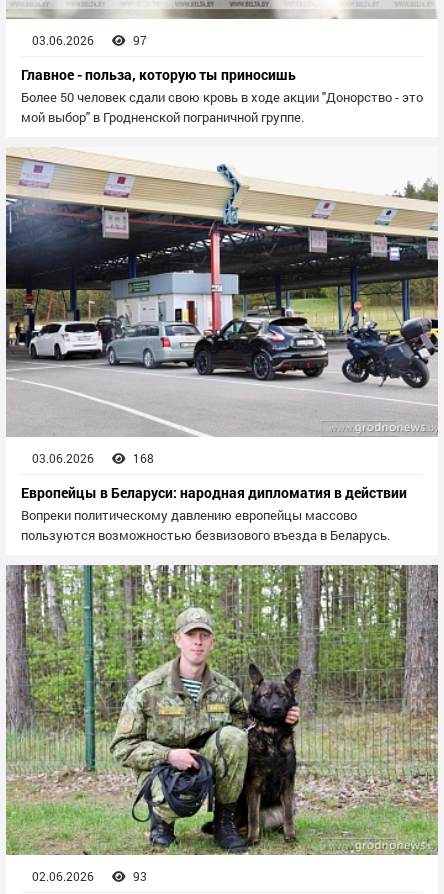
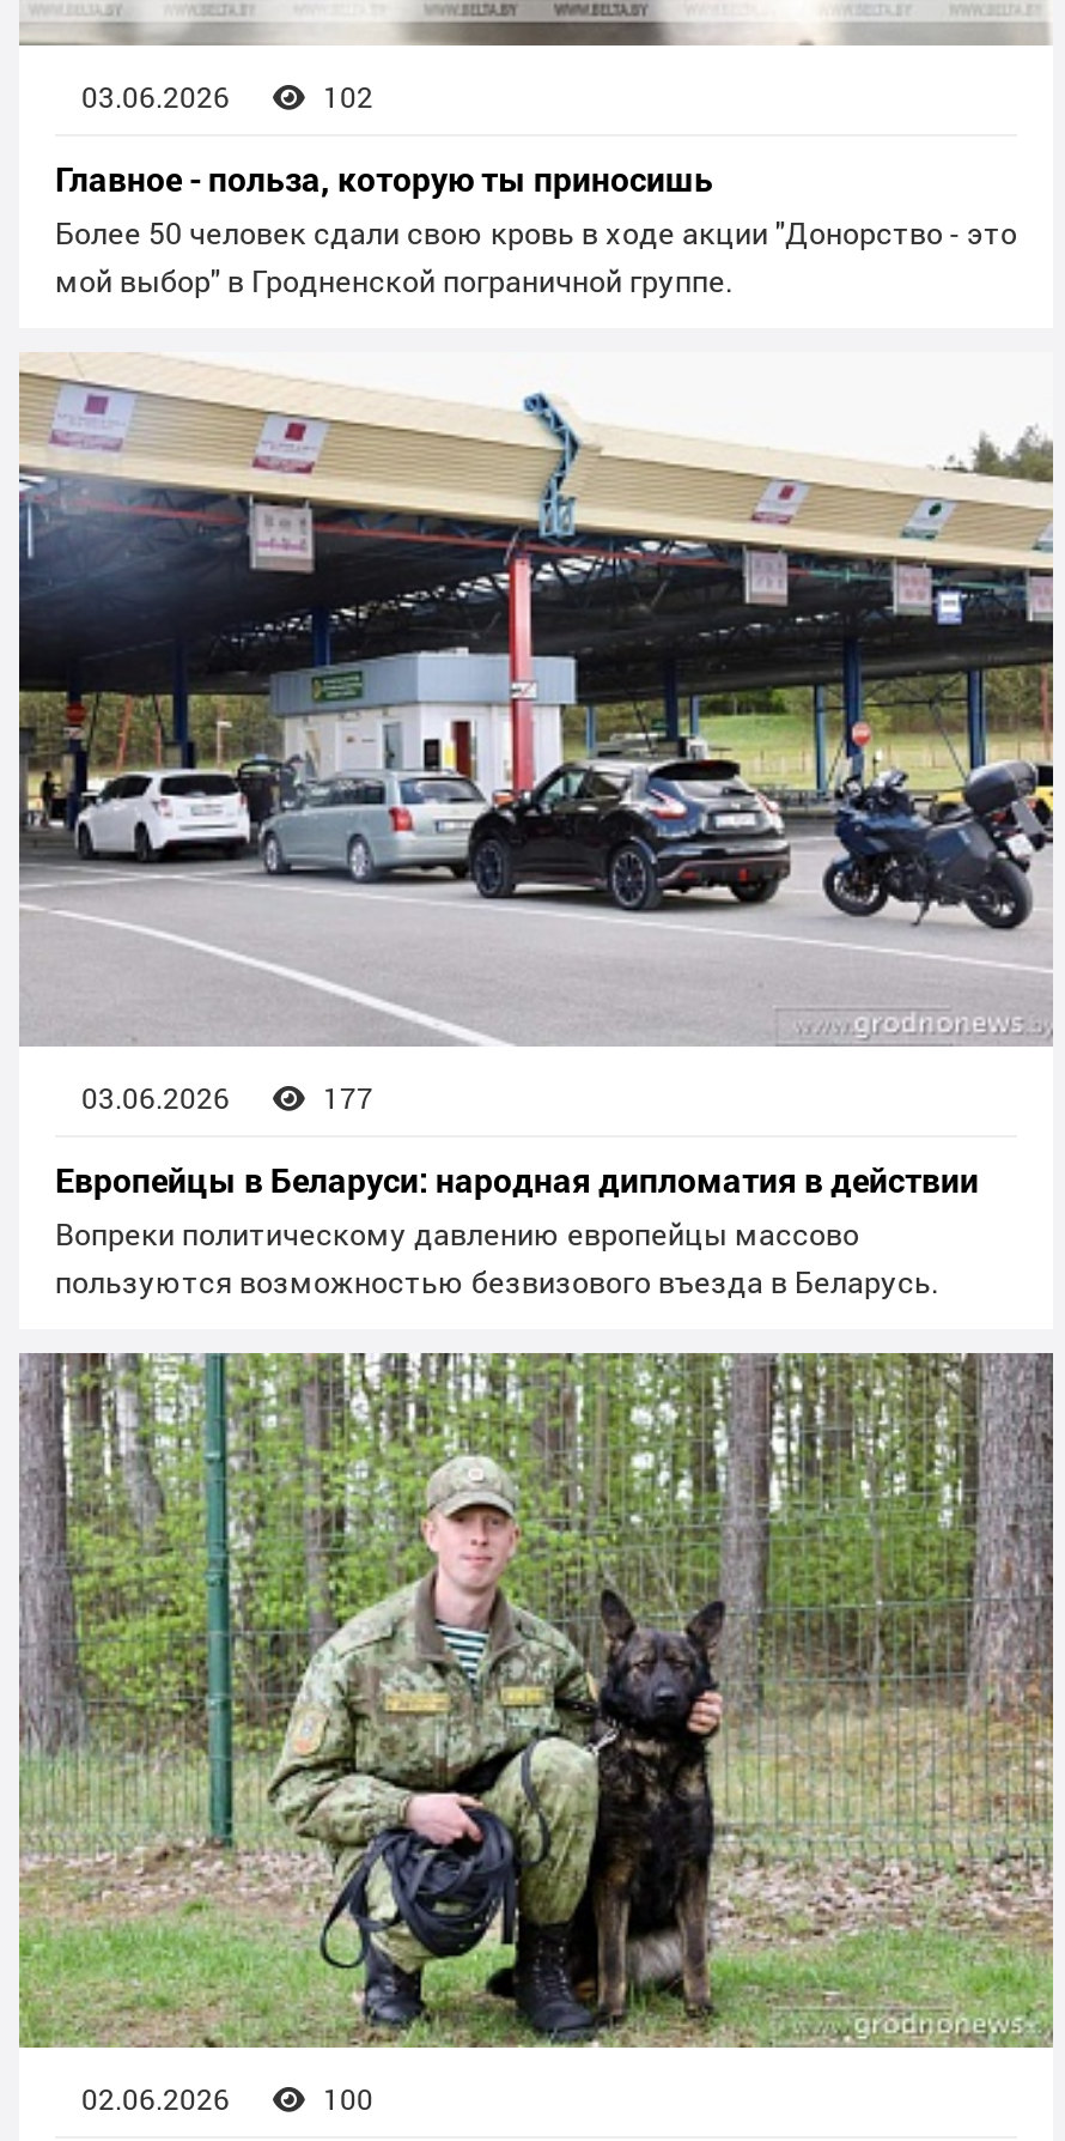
[133,33,147,48] 97 -> [323,79,373,115] 102
[133,451,154,466] 168 -> [323,1080,373,1116] 177
[133,869,147,884] 93 -> [323,2081,373,2117] 100

